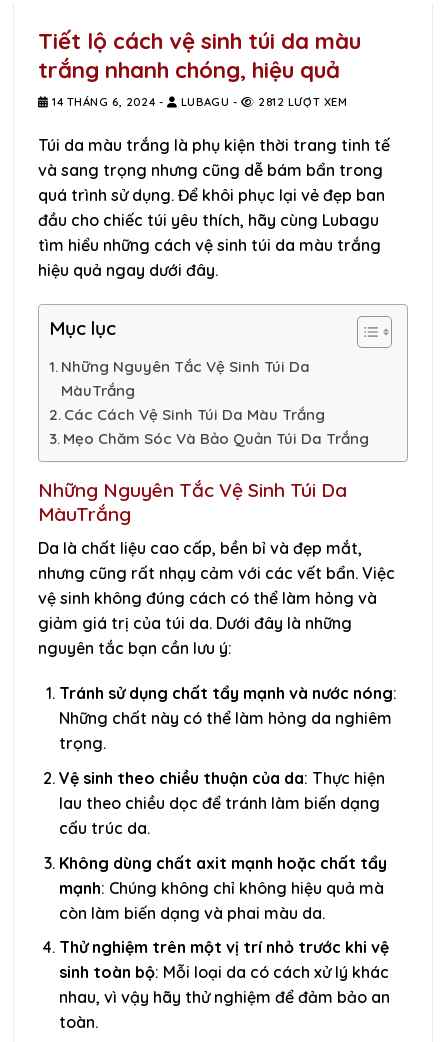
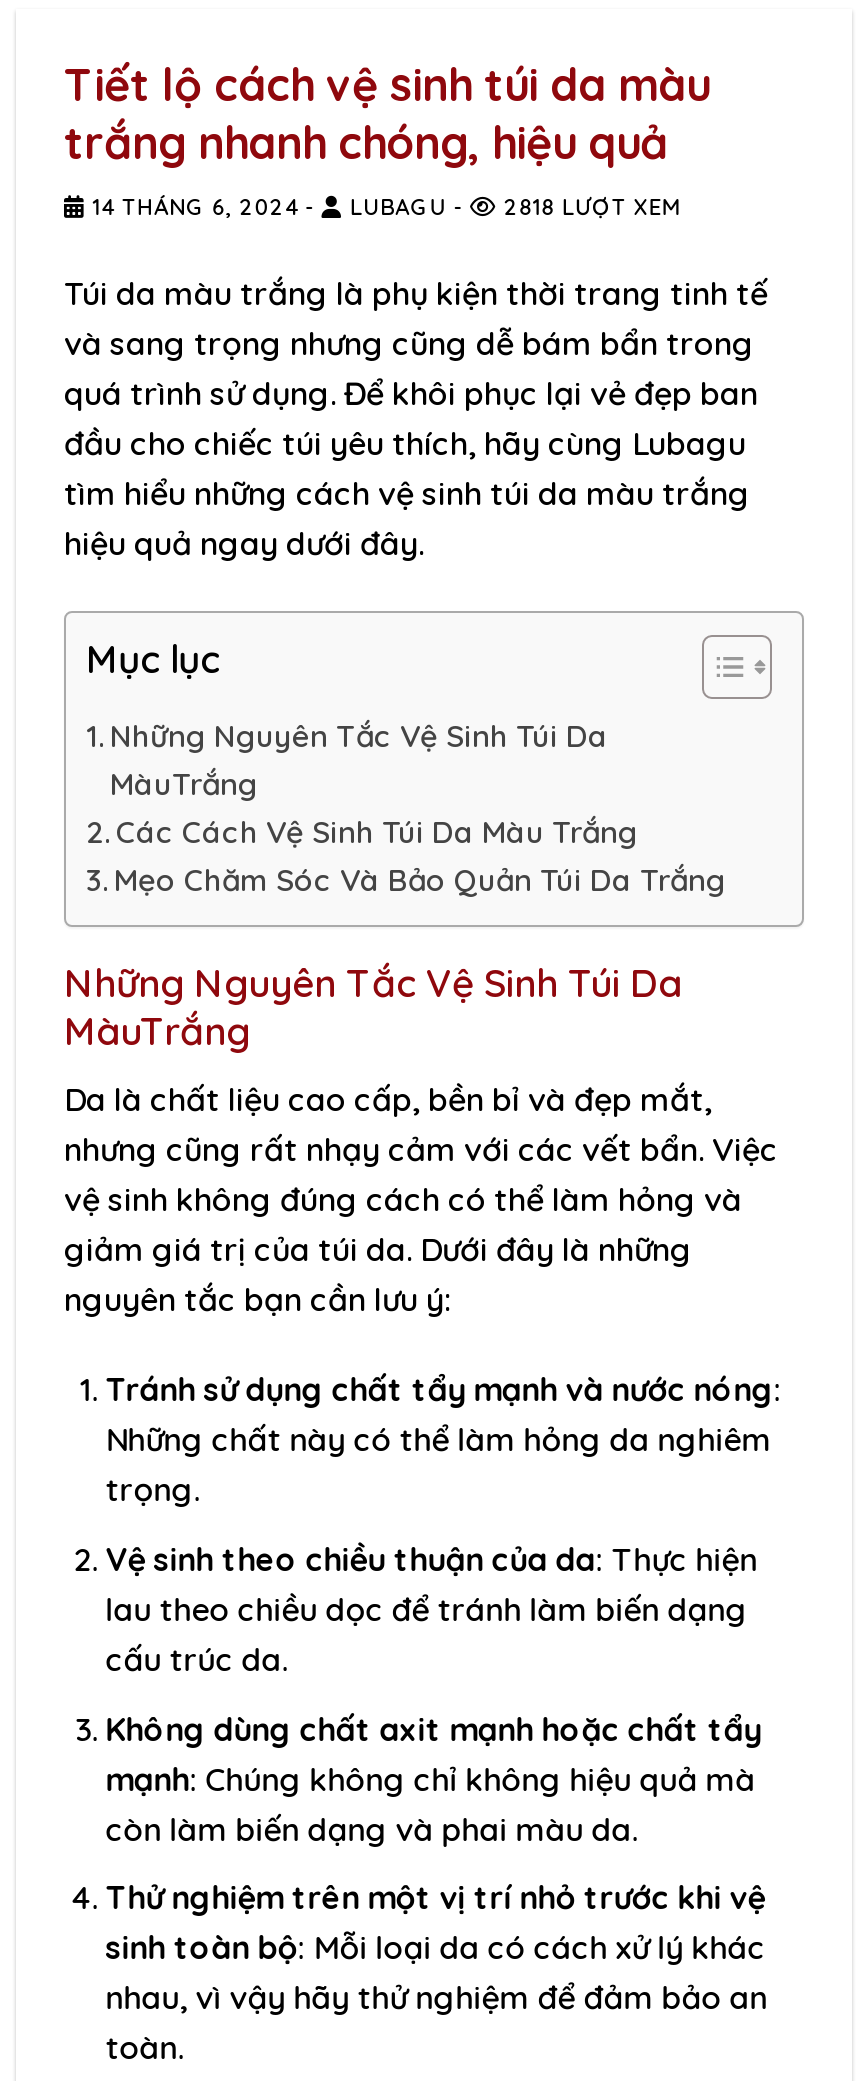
[52,95,347,109] 14 THÁNG 6, 2024 - LUBAGU - 2812 LƯỢT XEM -> [92,193,681,221] 14 THÁNG 6, 2024 - LUBAGU - 2818 LƯỢT XEM

